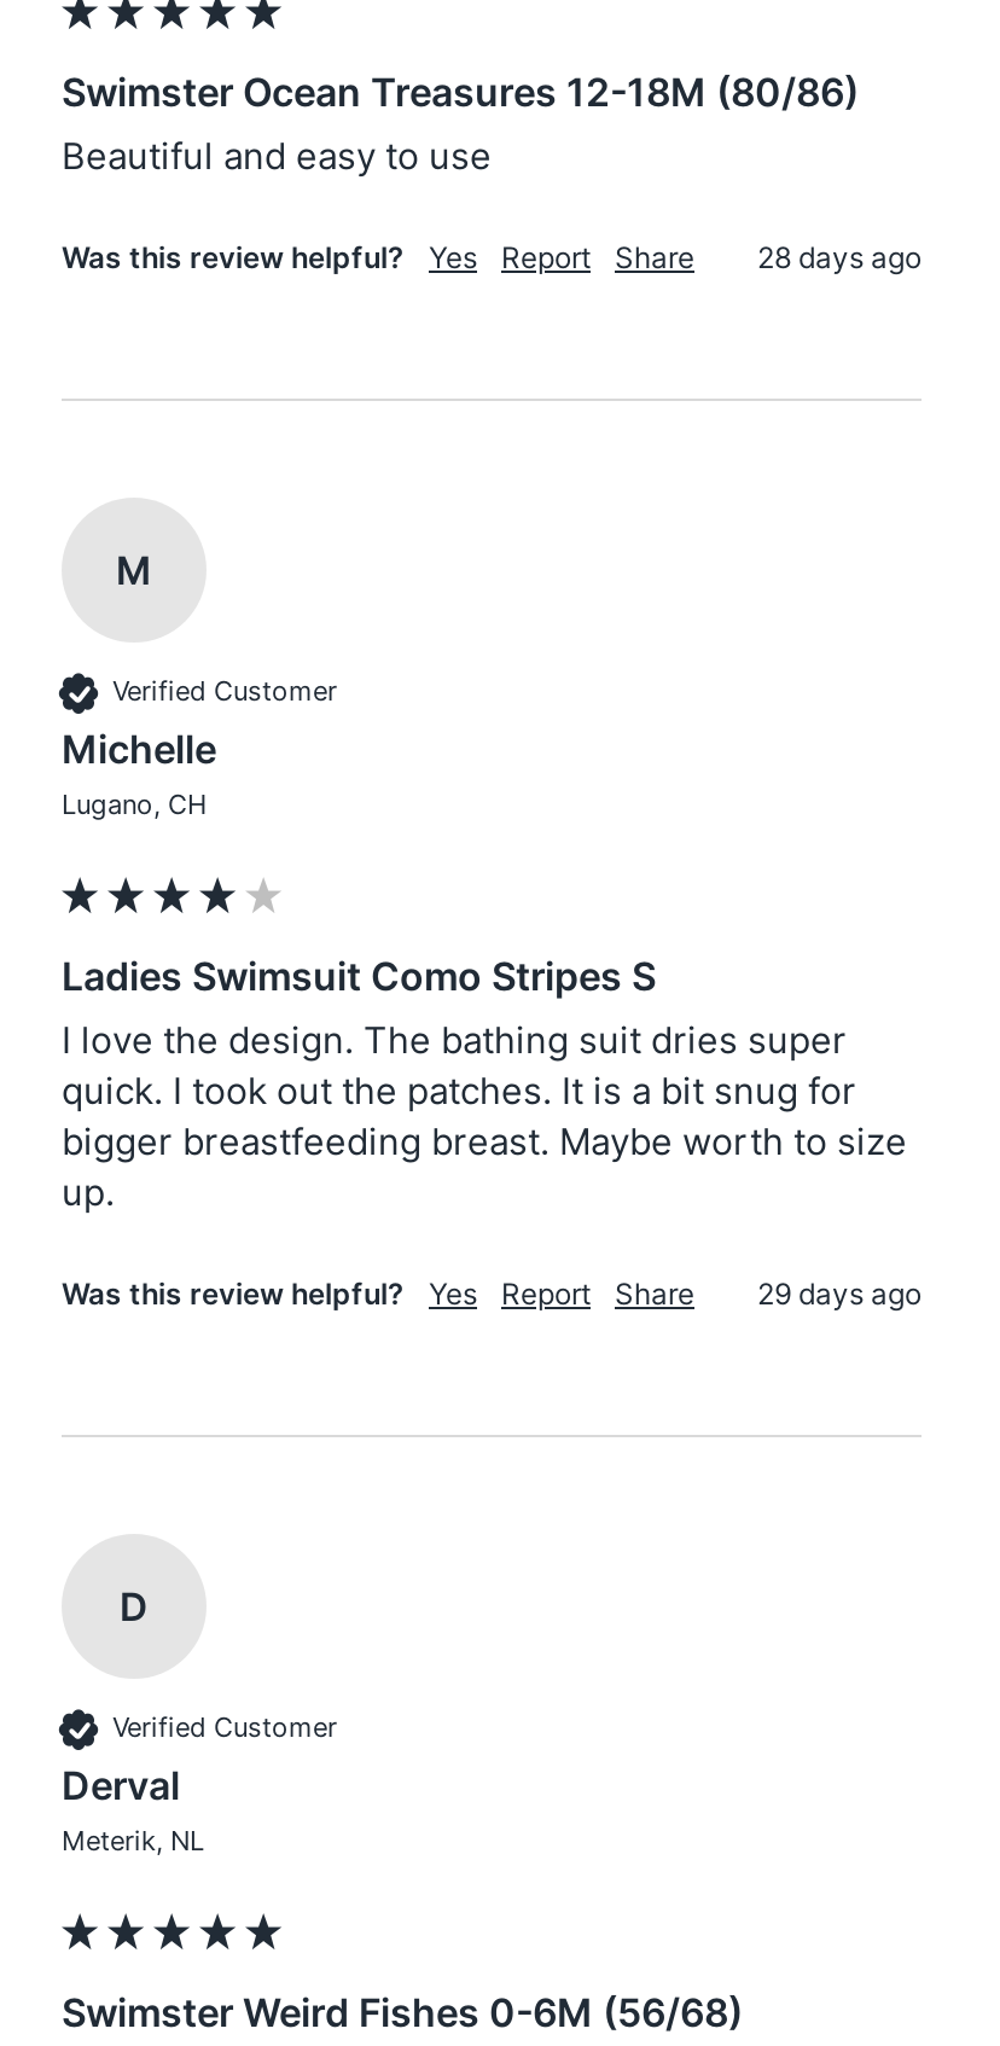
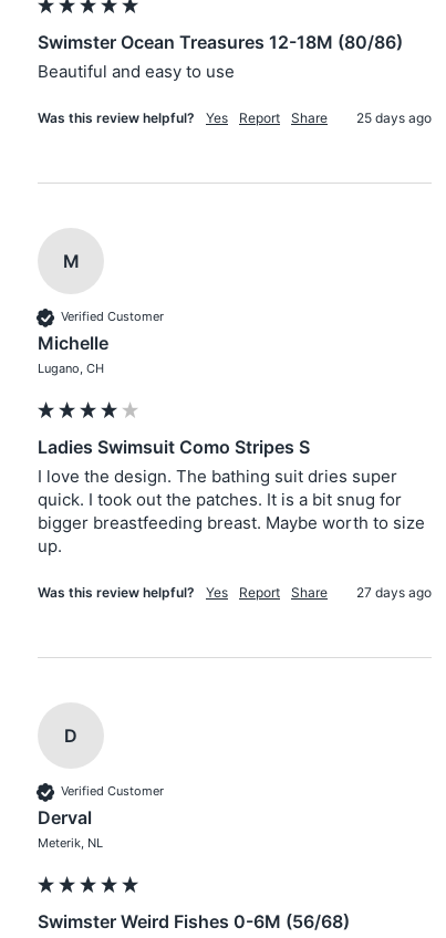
[62,239,921,275] Was this review helpful? Yes Report Share 28 days ago -> [38,109,432,126] Was this review helpful? Yes Report Share 25 days ago
[62,1275,921,1311] Was this review helpful? Yes Report Share 29 days ago -> [38,584,432,600] Was this review helpful? Yes Report Share 27 days ago

